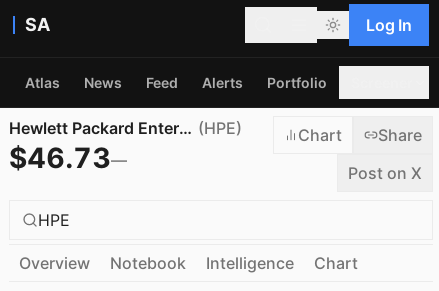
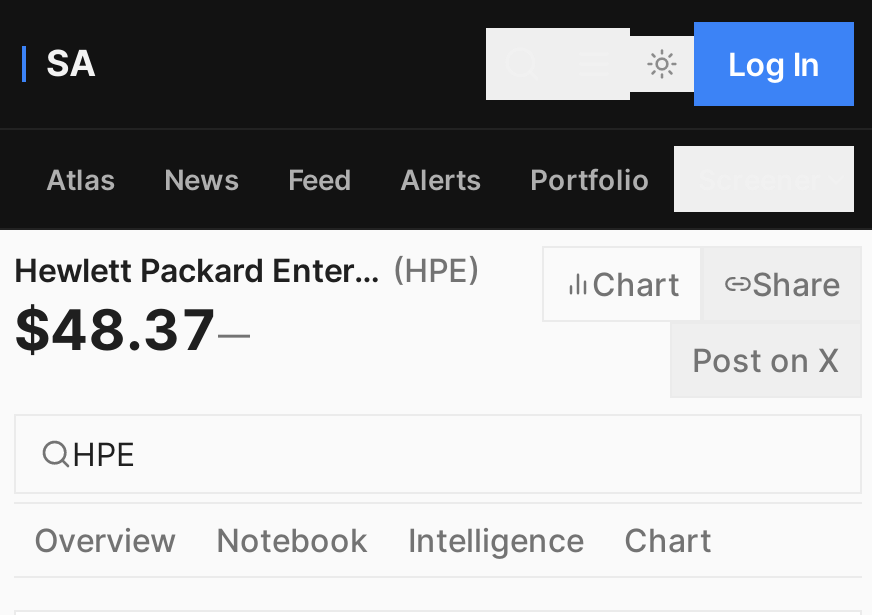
[9,141,127,175] $46.73— -> [14,296,250,364] $48.37—

